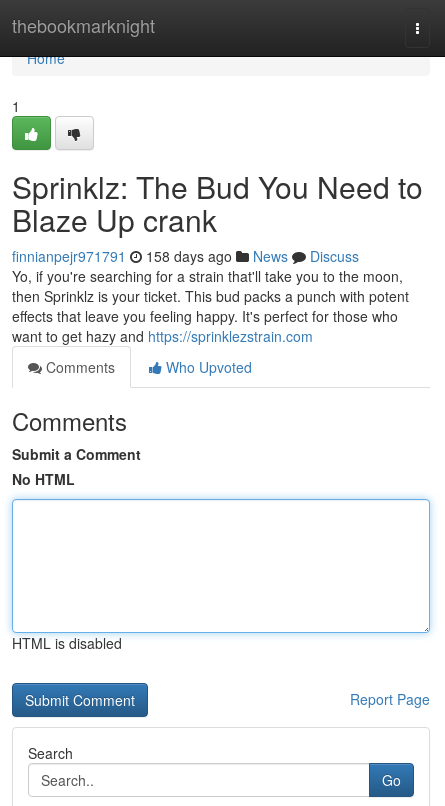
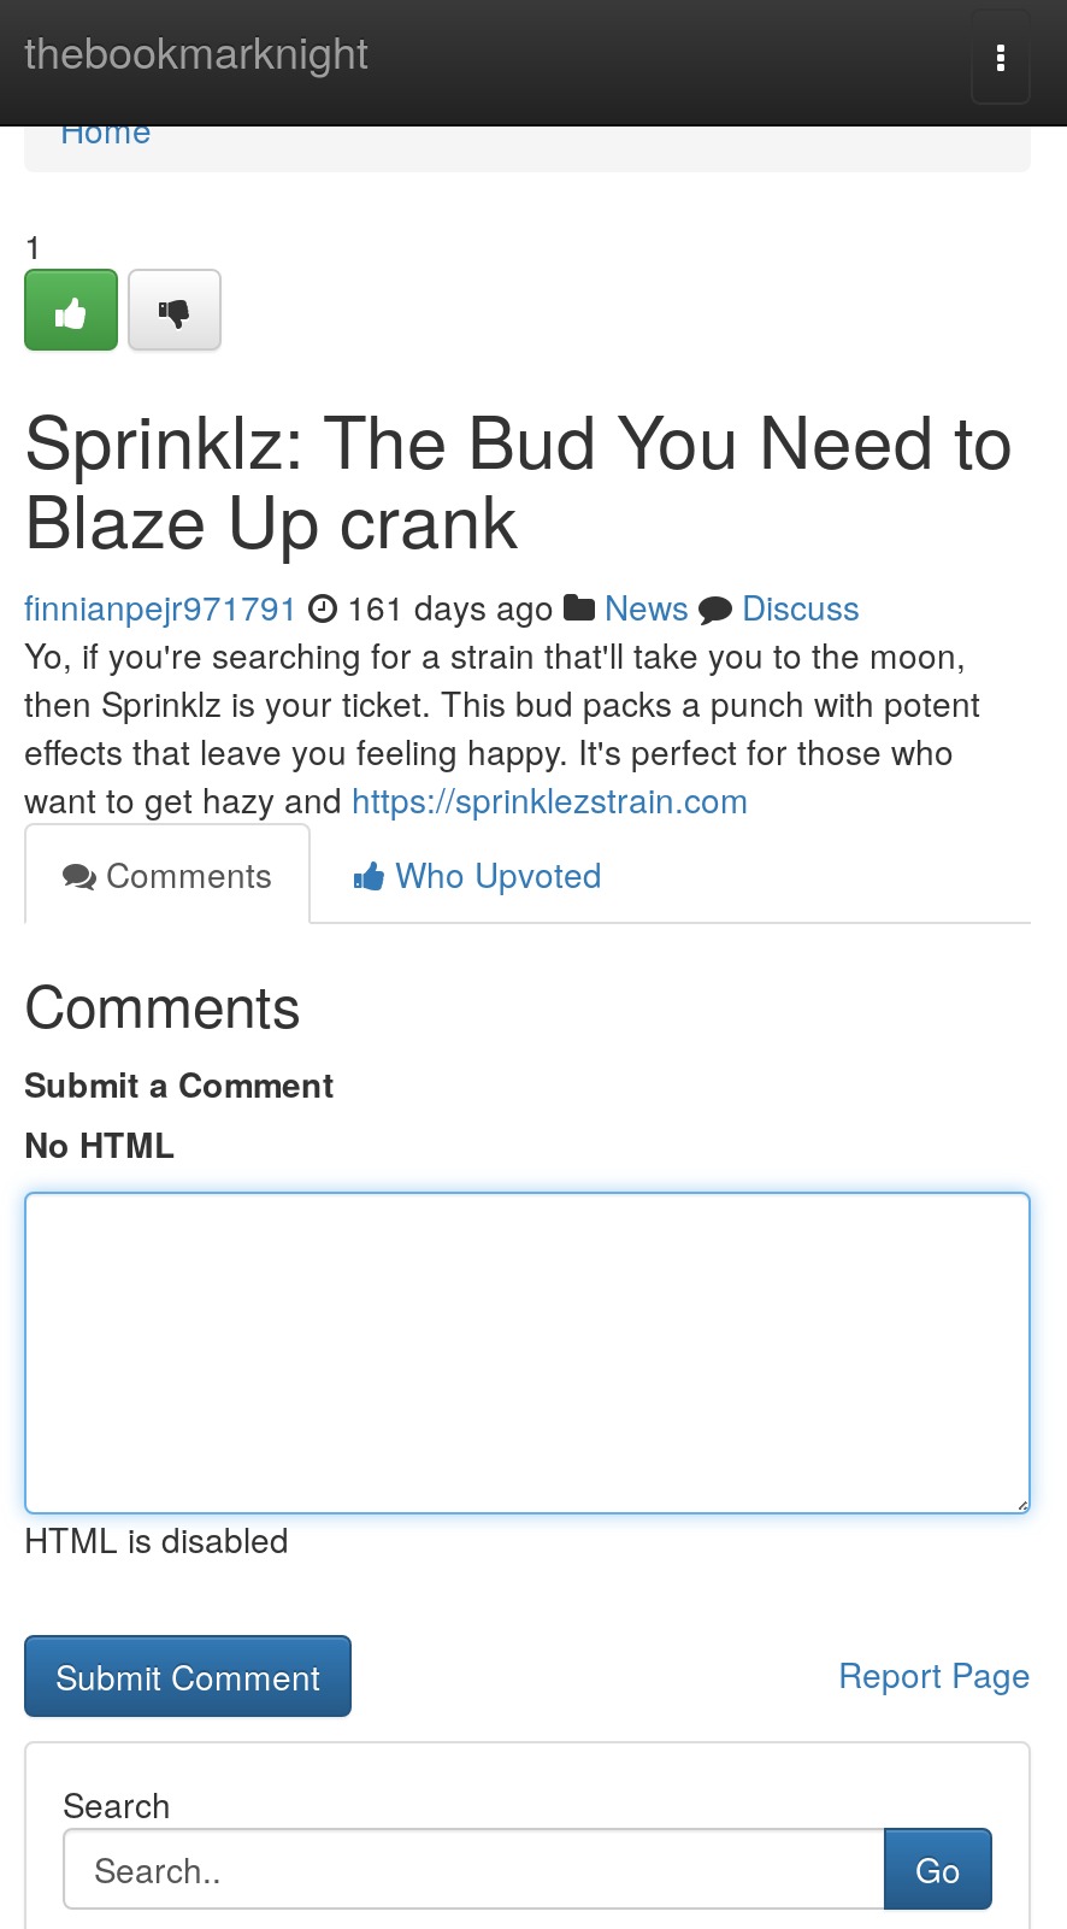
[12,246,359,266] finnianpejr971791 158 days ago News Discuss -> [24,582,860,630] finnianpejr971791 161 days ago News Discuss

